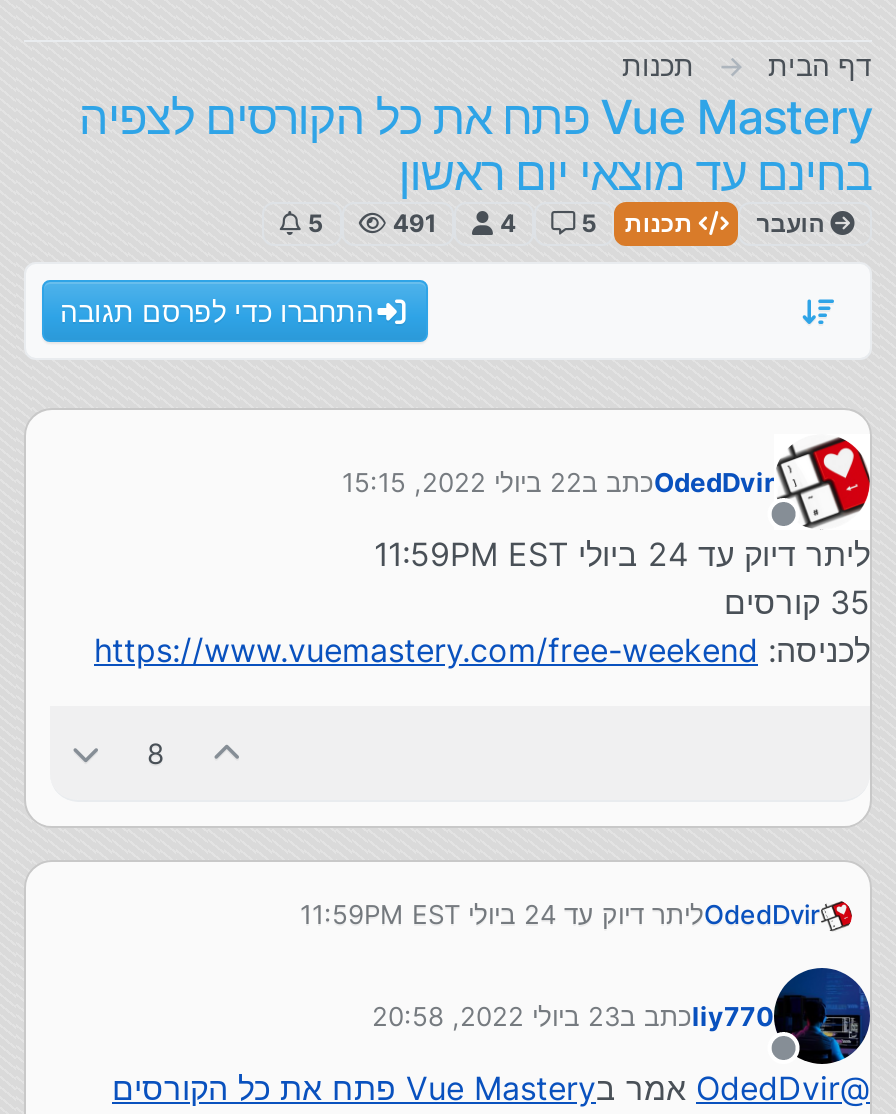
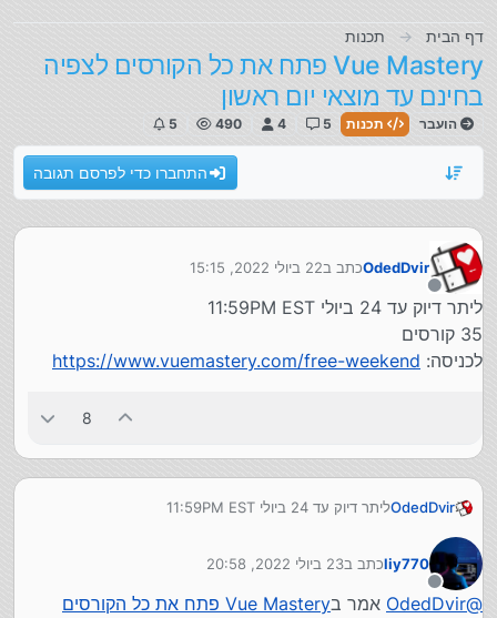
[393,208,437,238] 491 -> [216,116,242,132] 490

